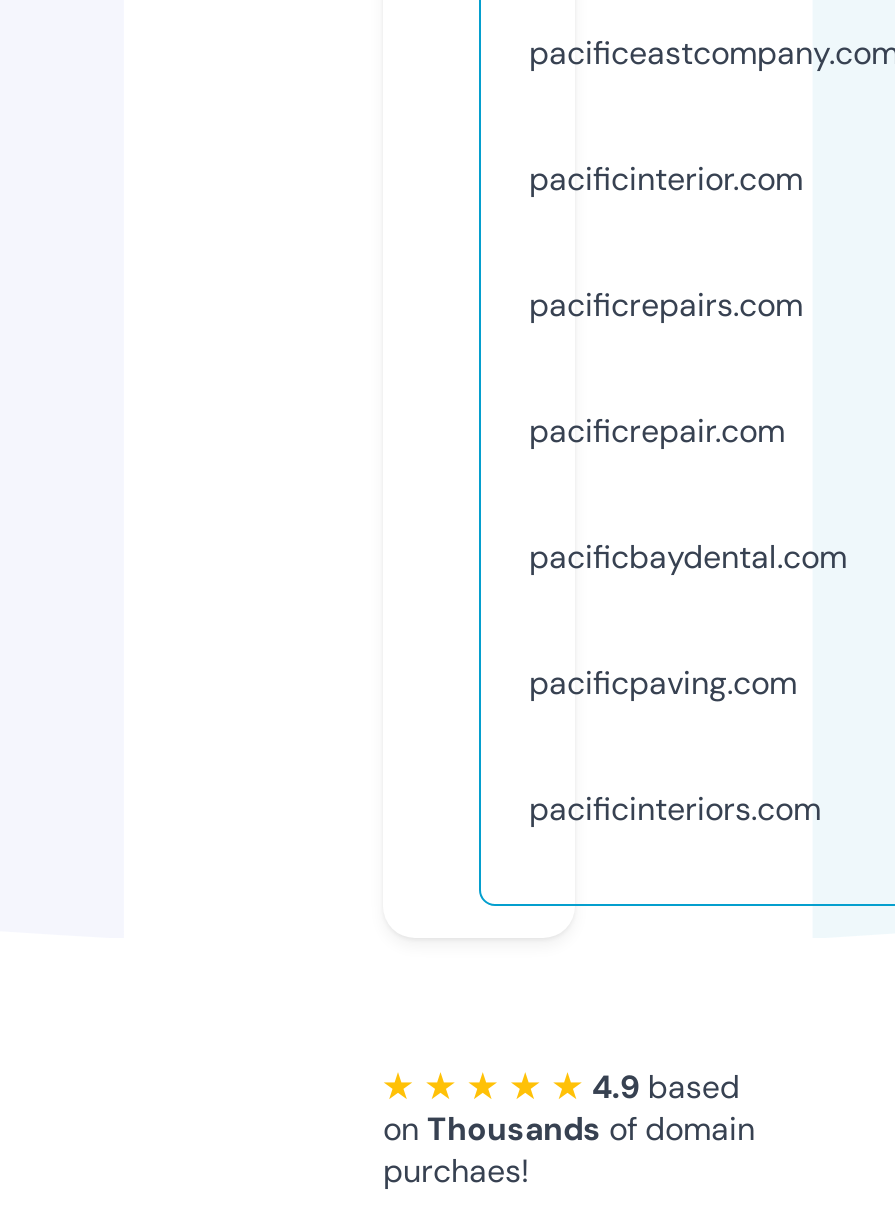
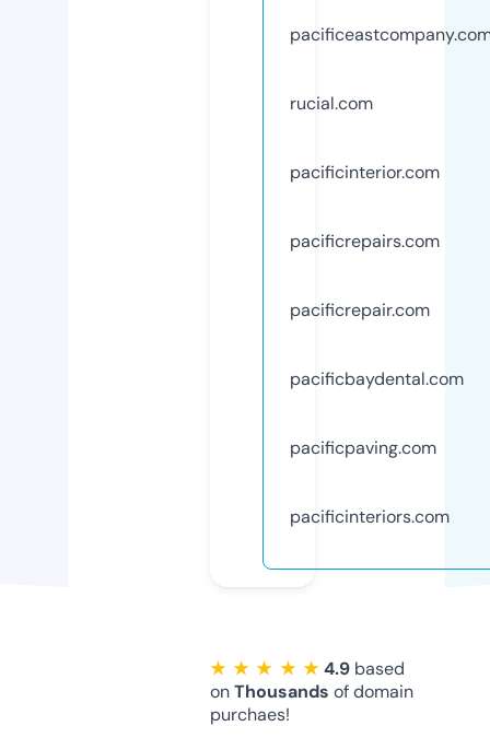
none -> [290,92,373,115] rucial.com

